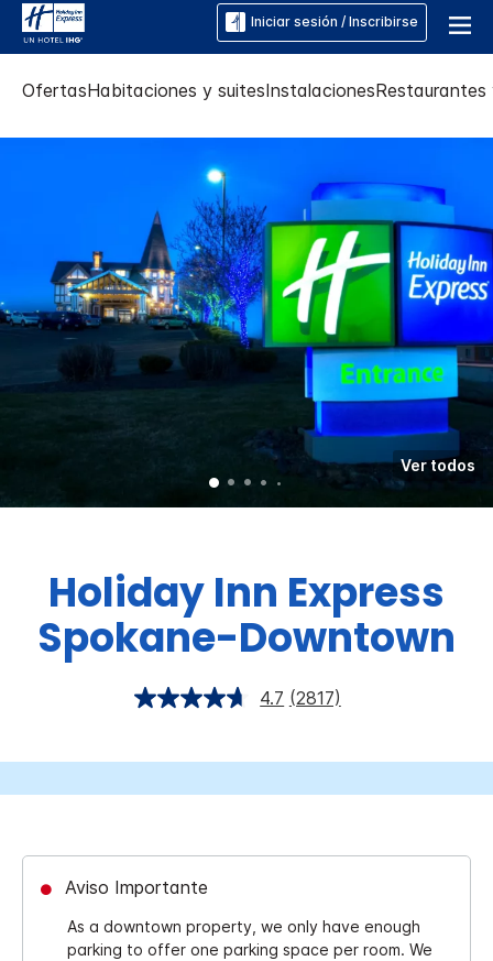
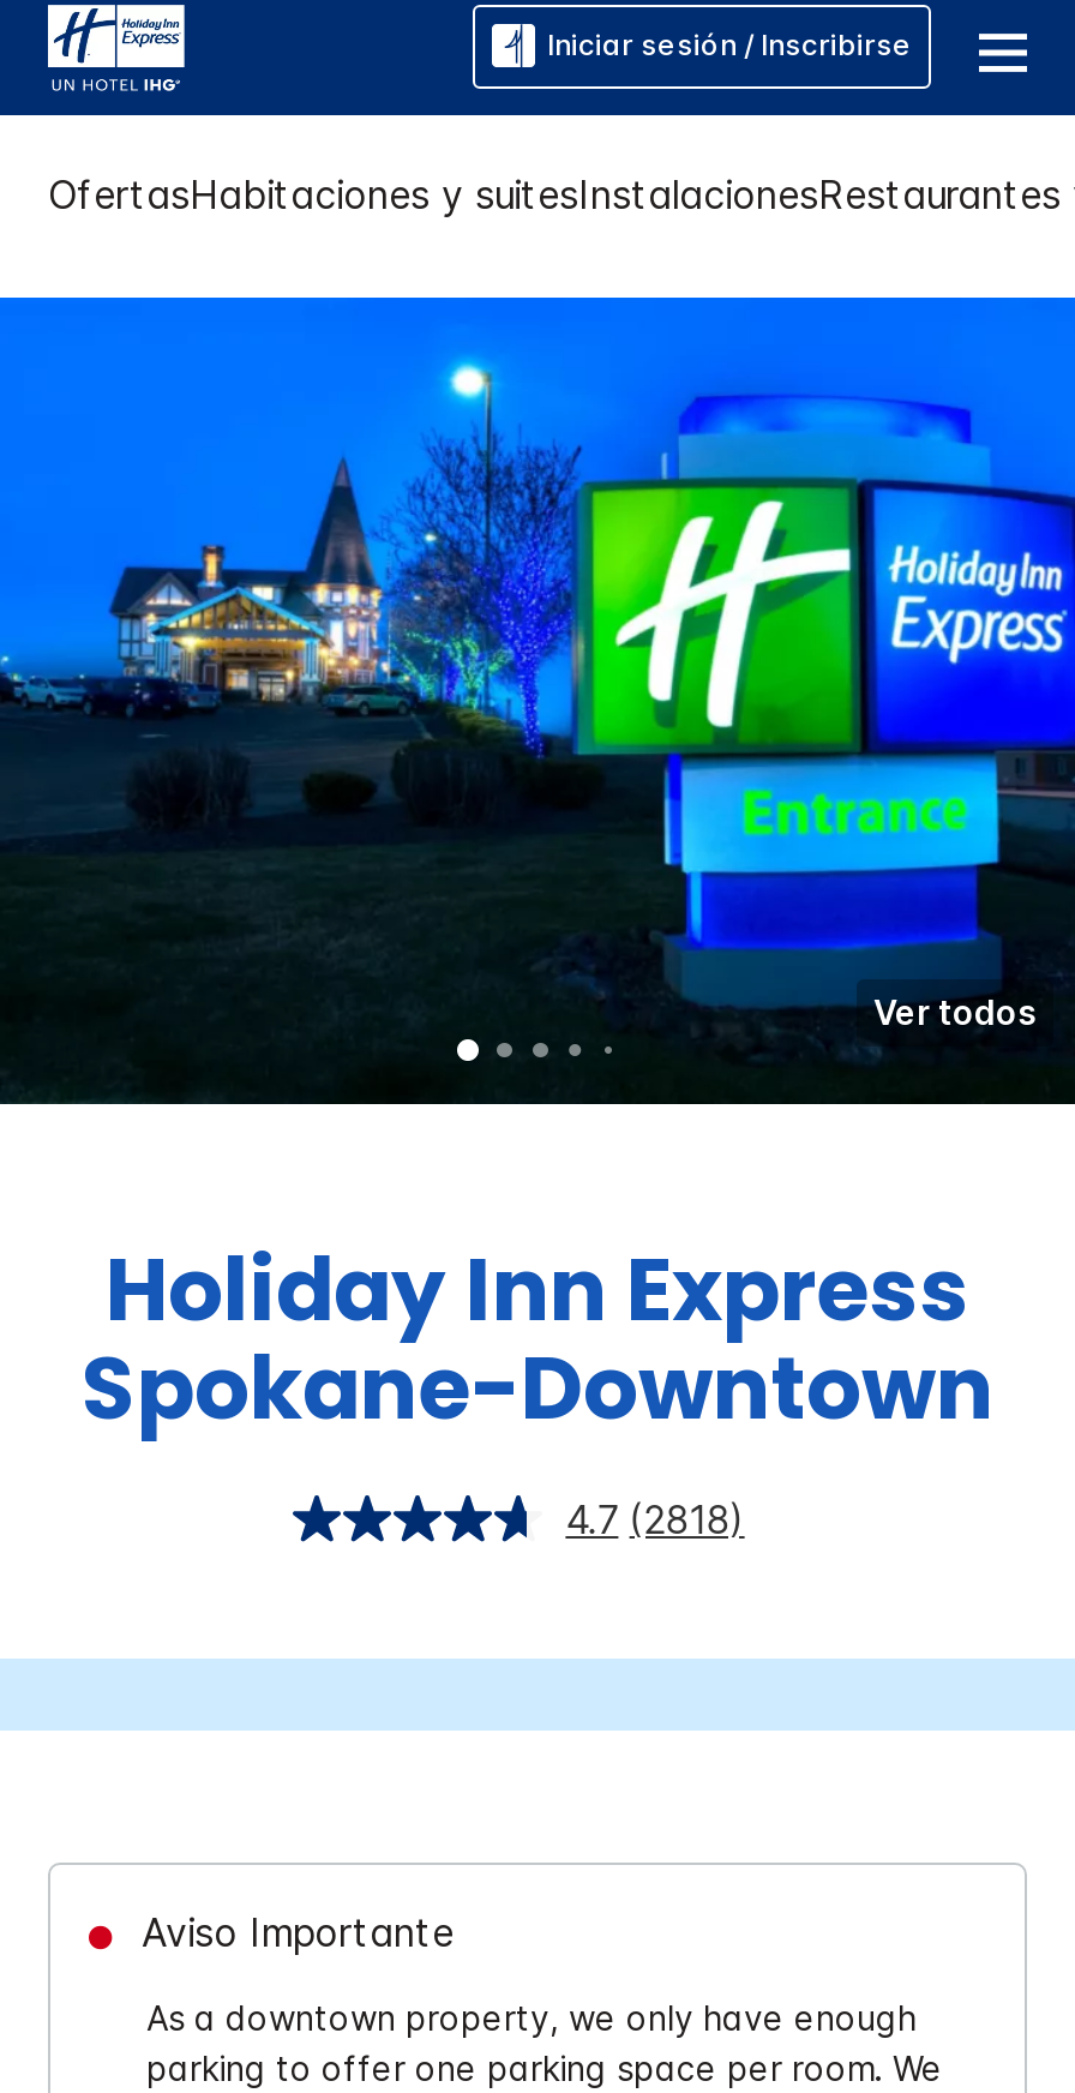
[260,687,341,709] 4.7 (2817) -> [566,1496,745,1544] 4.7 (2818)

